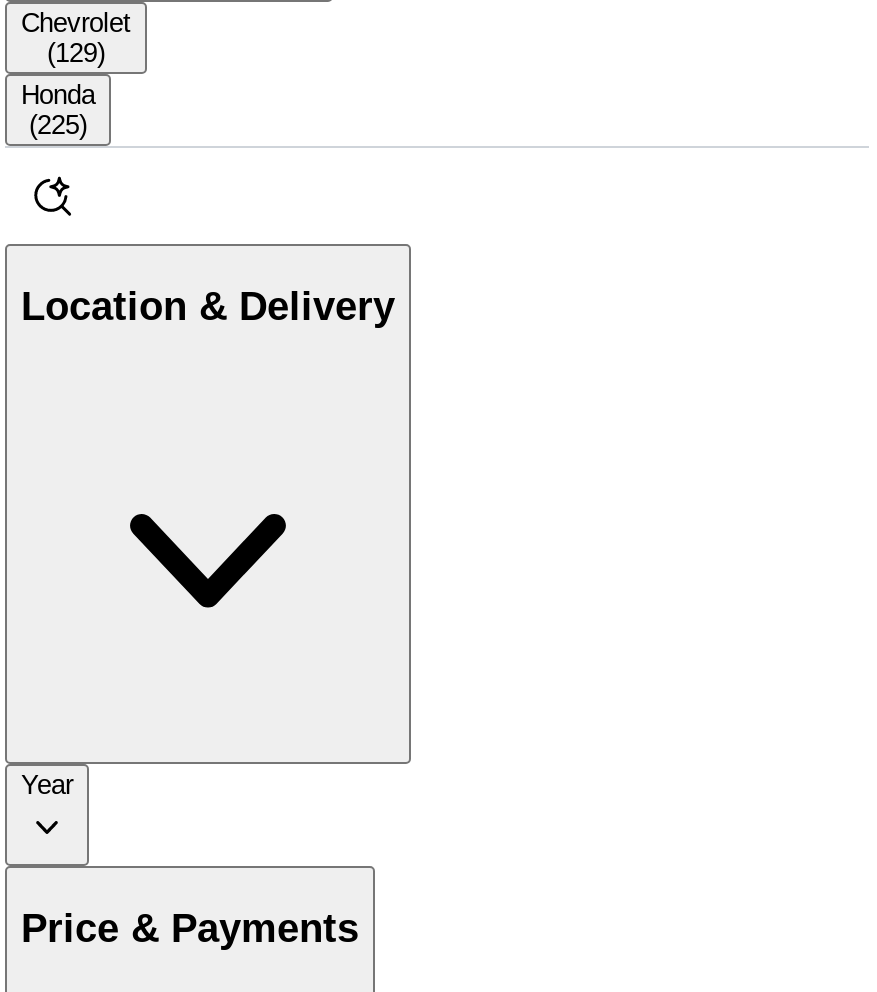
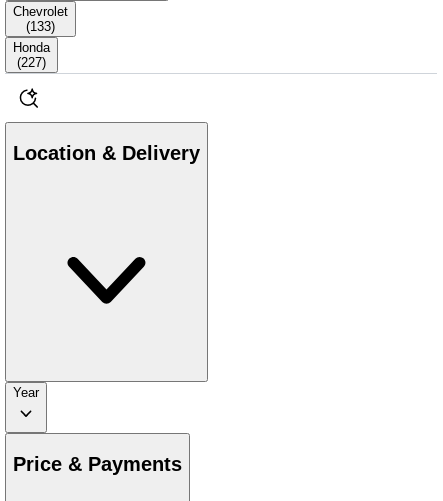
[47,38,105,68] (129) -> [26,19,55,34] (133)
[29,110,87,140] (225) -> [17,55,46,70] (227)

